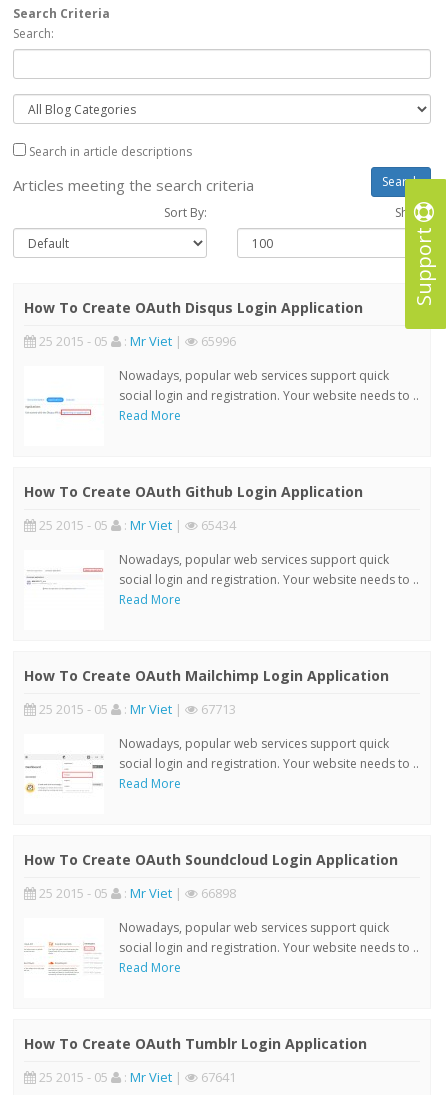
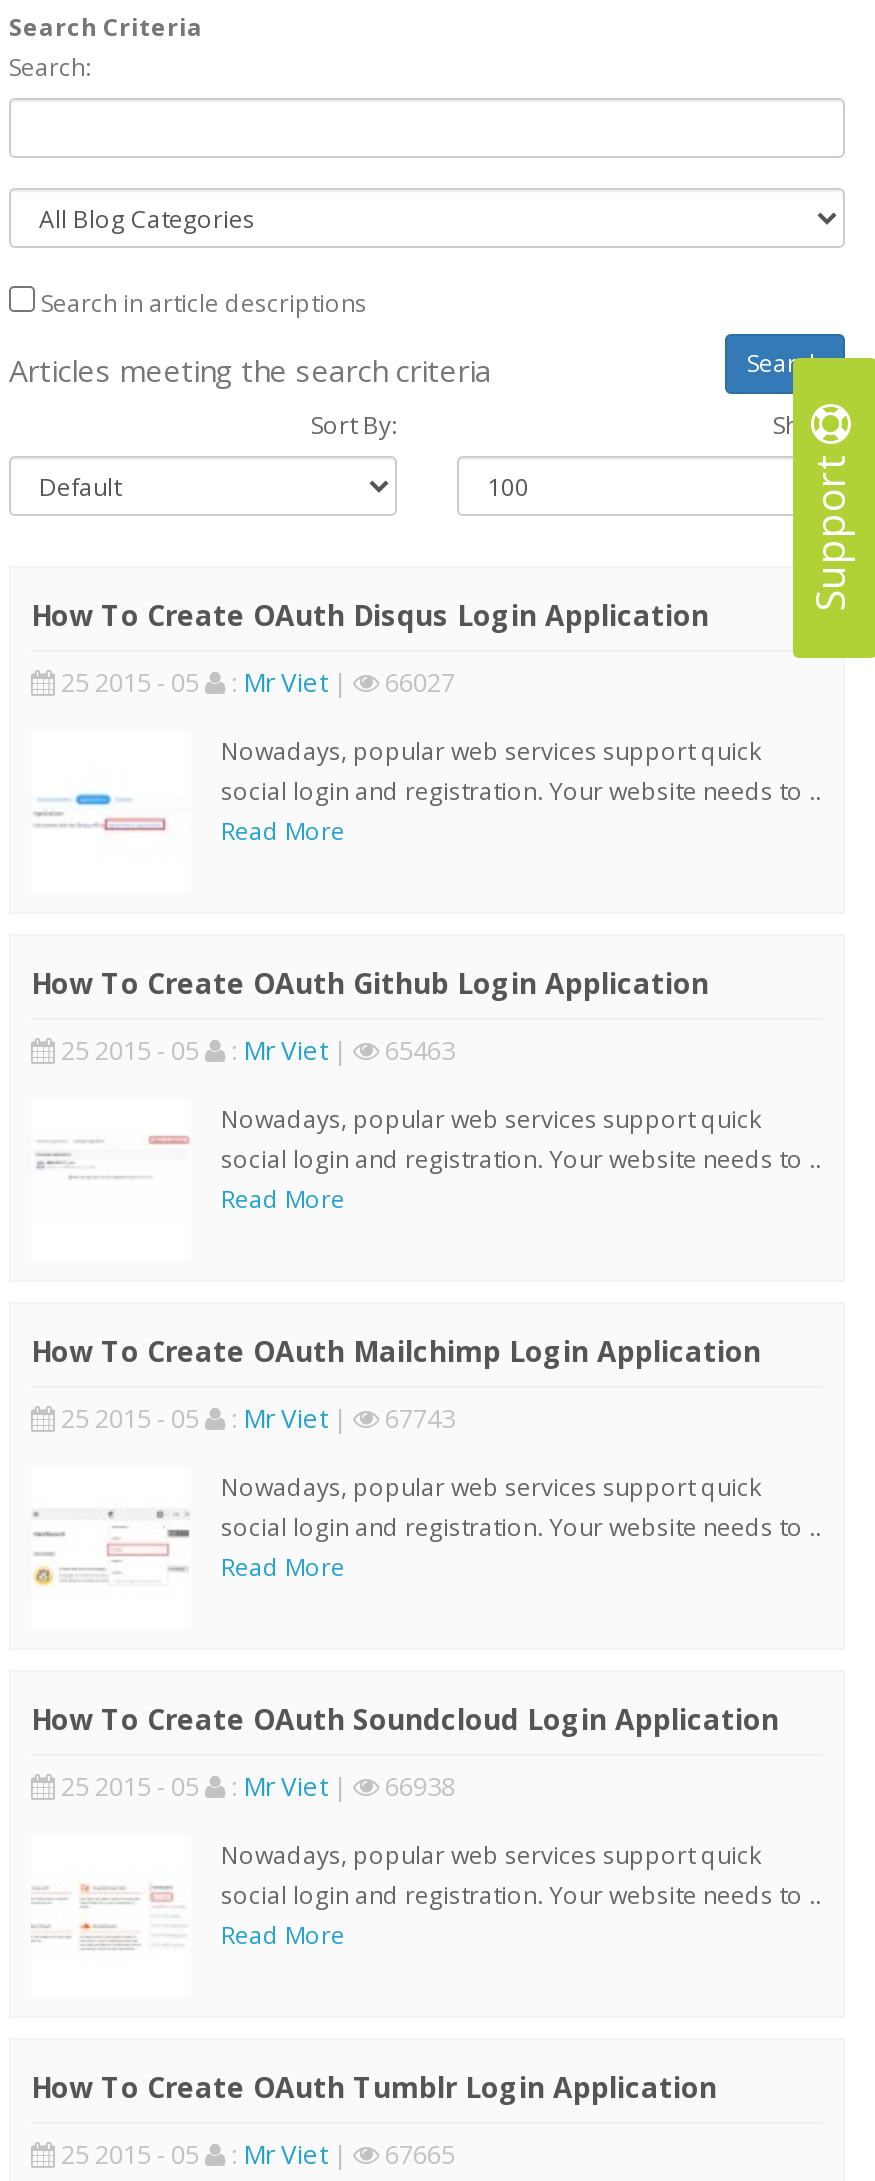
[198,332,236,350] 65996 -> [379,664,455,700] 66027
[198,516,236,534] 65434 -> [379,1032,455,1068] 65463
[198,700,236,718] 67713 -> [379,1400,455,1436] 67743
[198,884,236,902] 66898 -> [379,1768,455,1804] 66938
[198,1068,236,1086] 67641 -> [379,2136,455,2172] 67665

